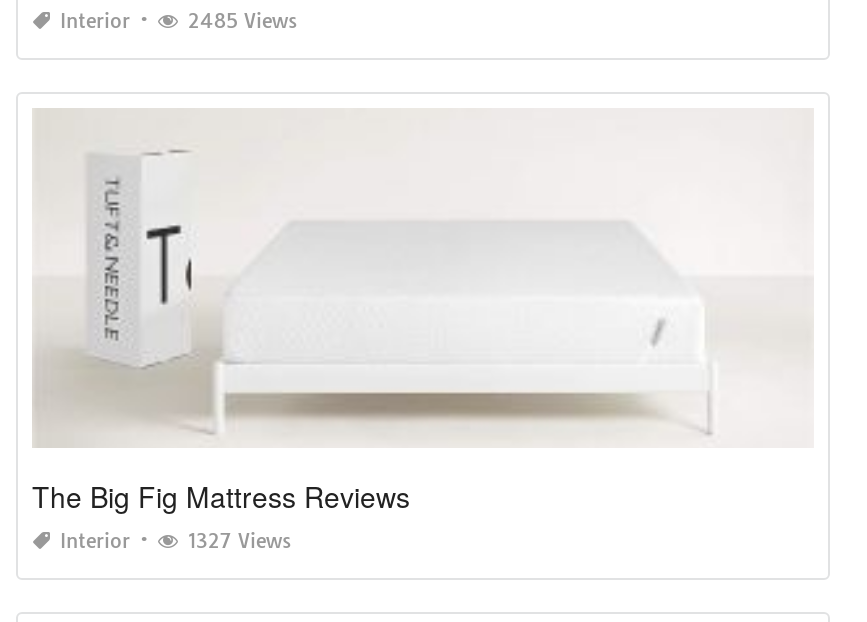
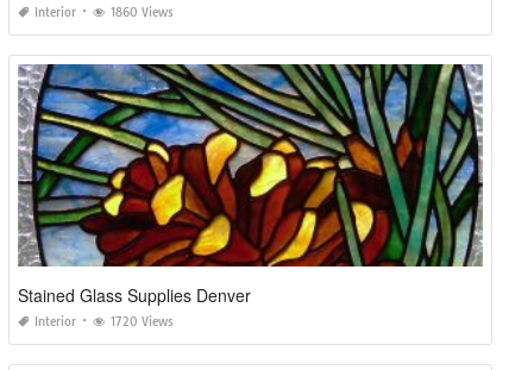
[188,8,298,34] 2485 Views -> [111,5,174,20] 1860 Views
[32,108,814,516] [image] | The Big Fig Mattress Reviews -> [17,63,484,307] [image] | Stained Glass Supplies Denver
[188,528,292,554] 1327 Views -> [111,314,174,330] 1720 Views

